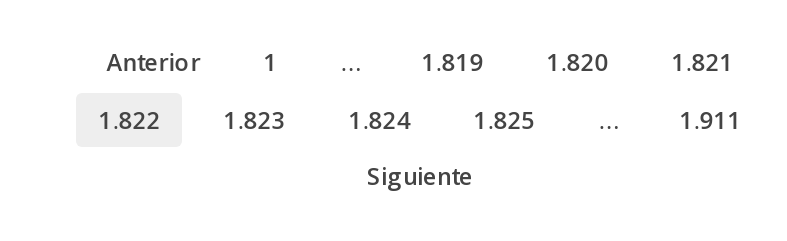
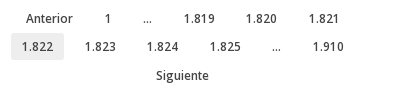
[679,102,741,134] 1.911 -> [313,38,344,54] 1.910

